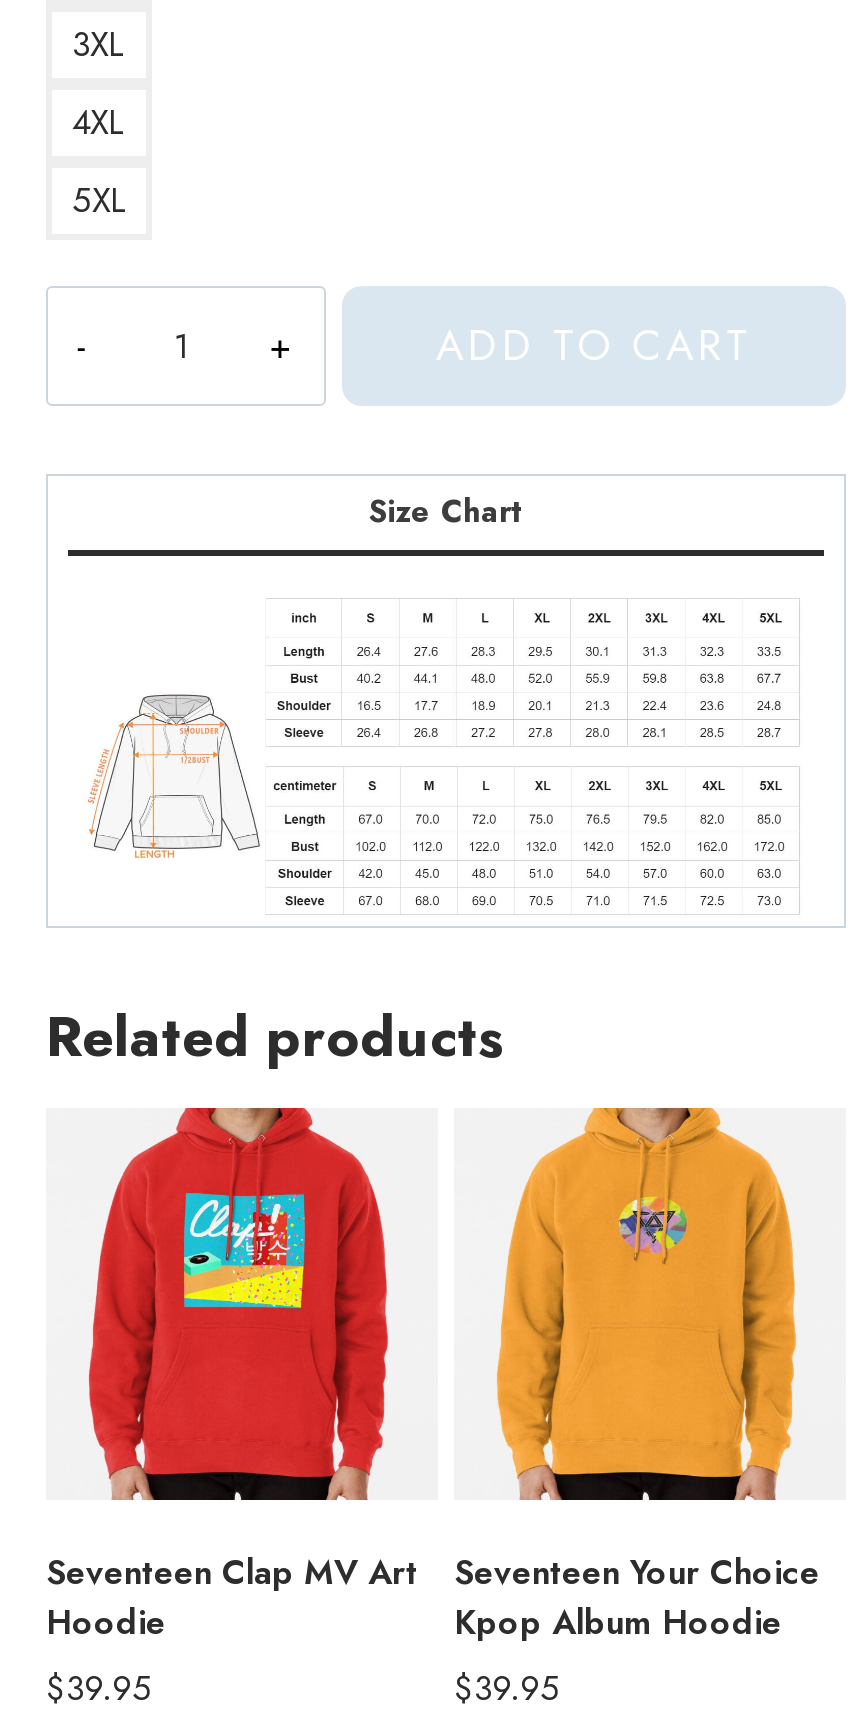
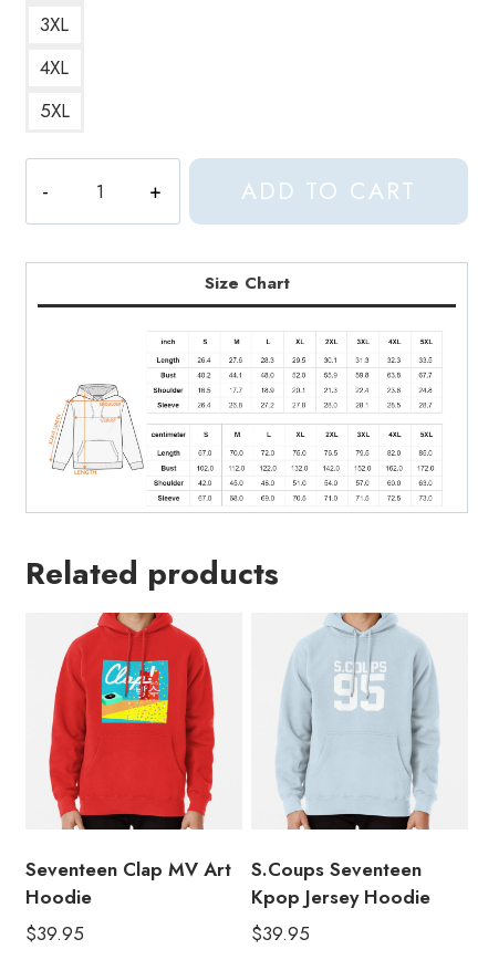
[454,1106,820,1646] [image] | Seventeen Your Choice | Kpop Album Hoodie -> [251,612,440,910] [image] | S.Coups Seventeen | Kpop Jersey Hoodie

